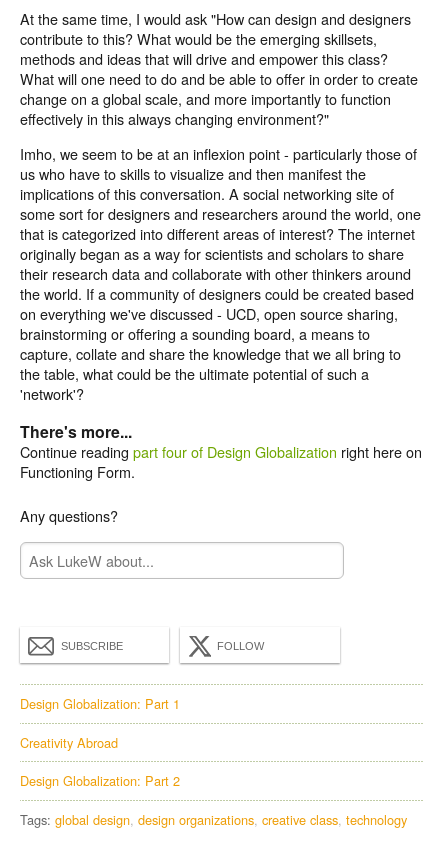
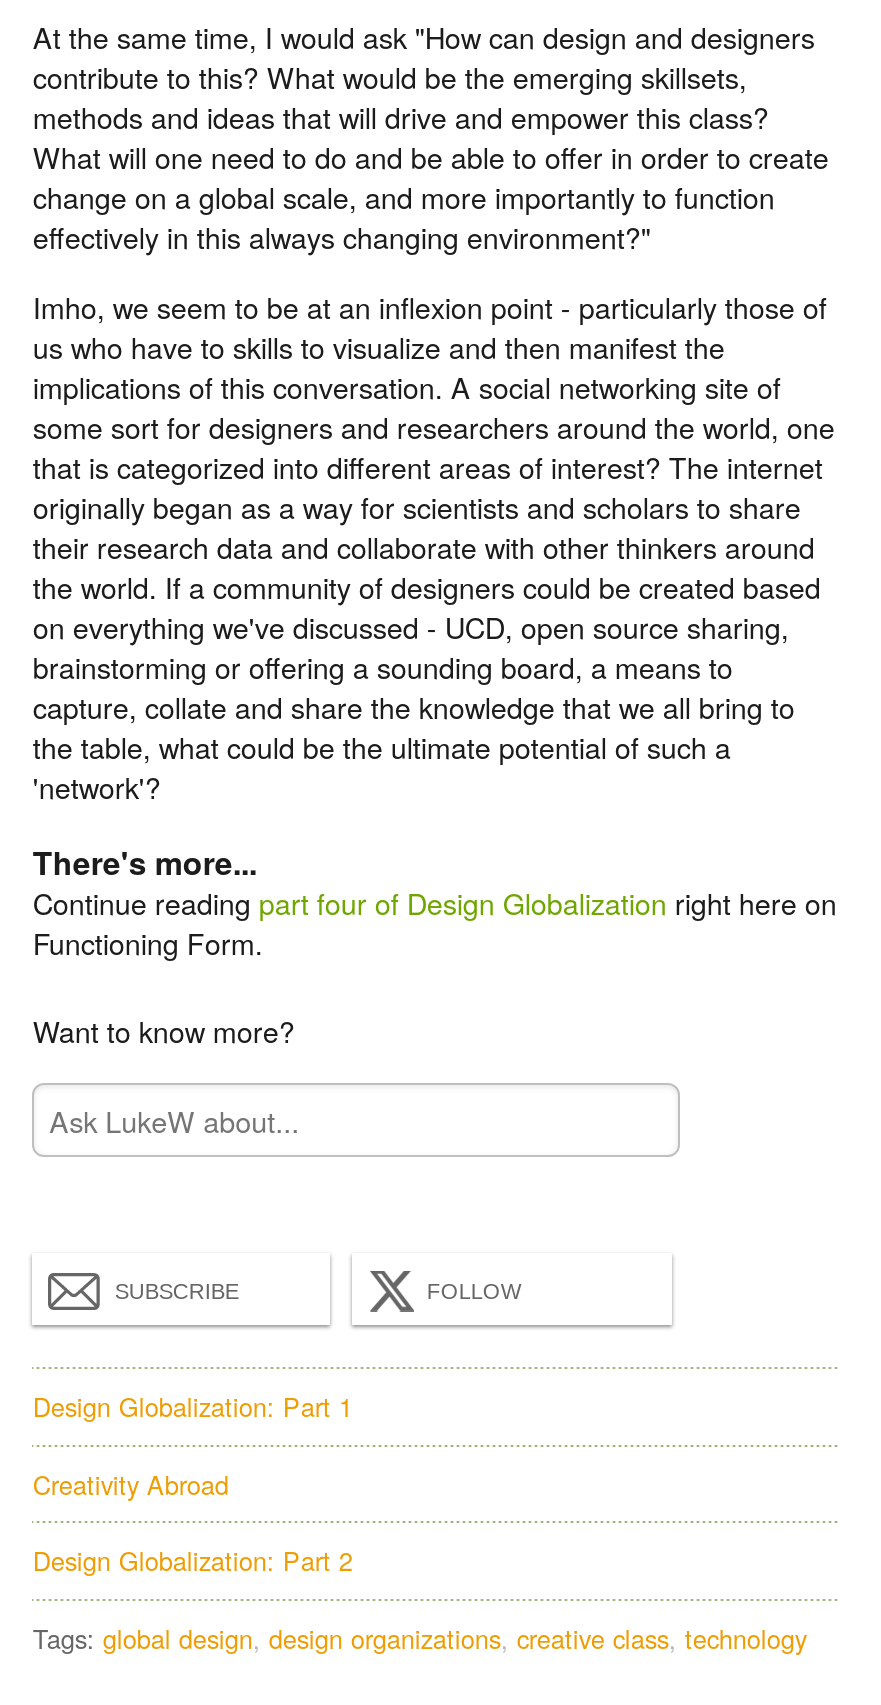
[20,505,118,526] Any questions? -> [33,1009,295,1051] Want to know more?

